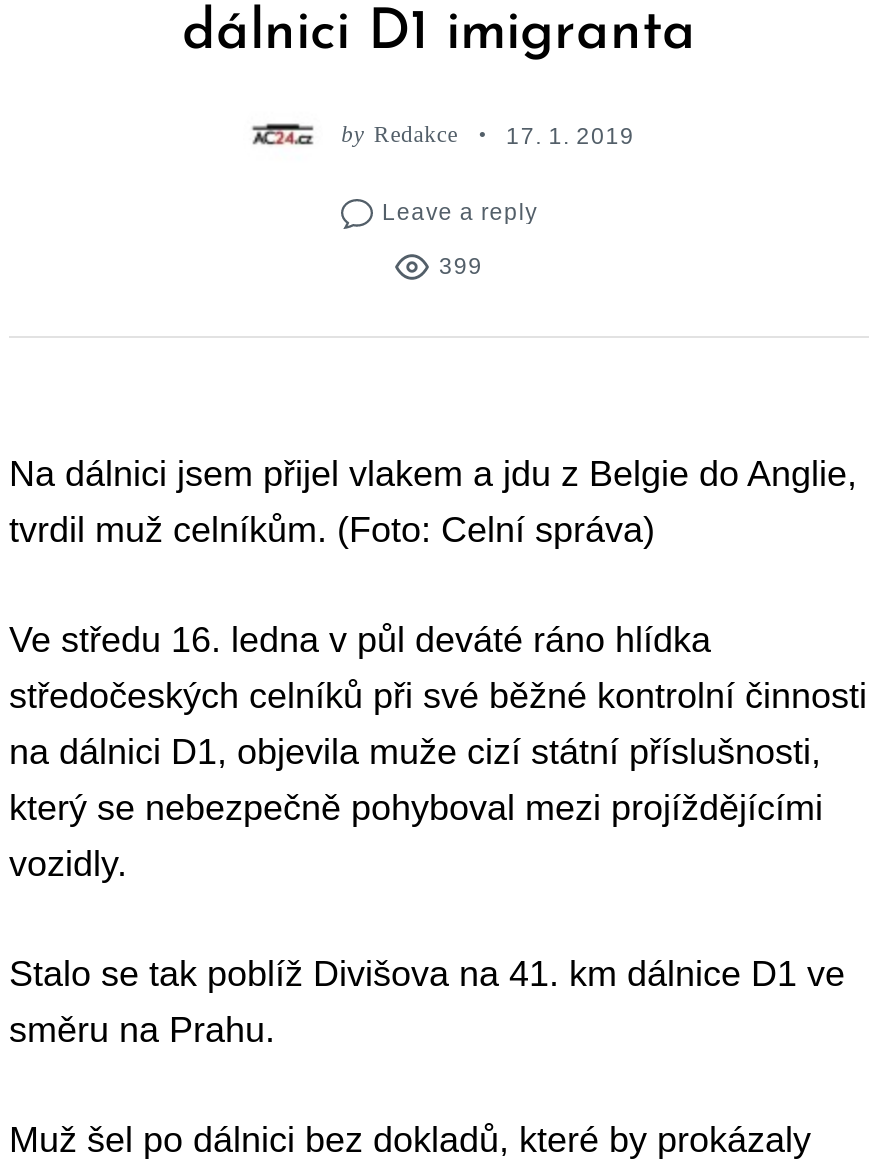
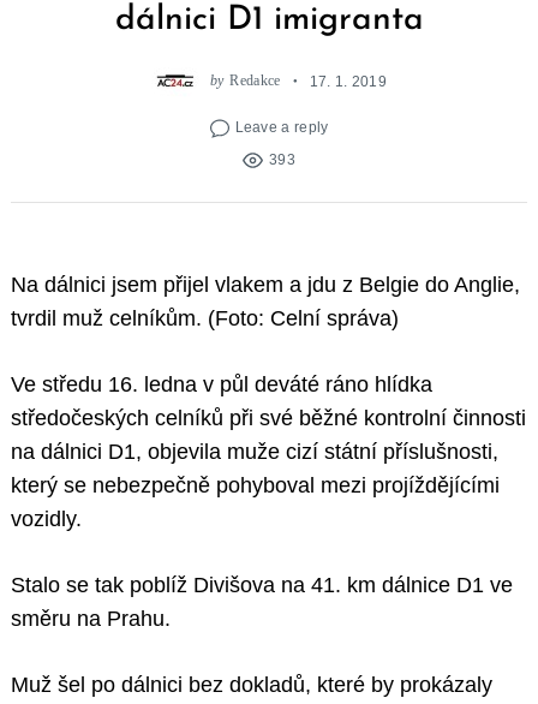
[439,252,483,278] 399 -> [269,151,295,167] 393

